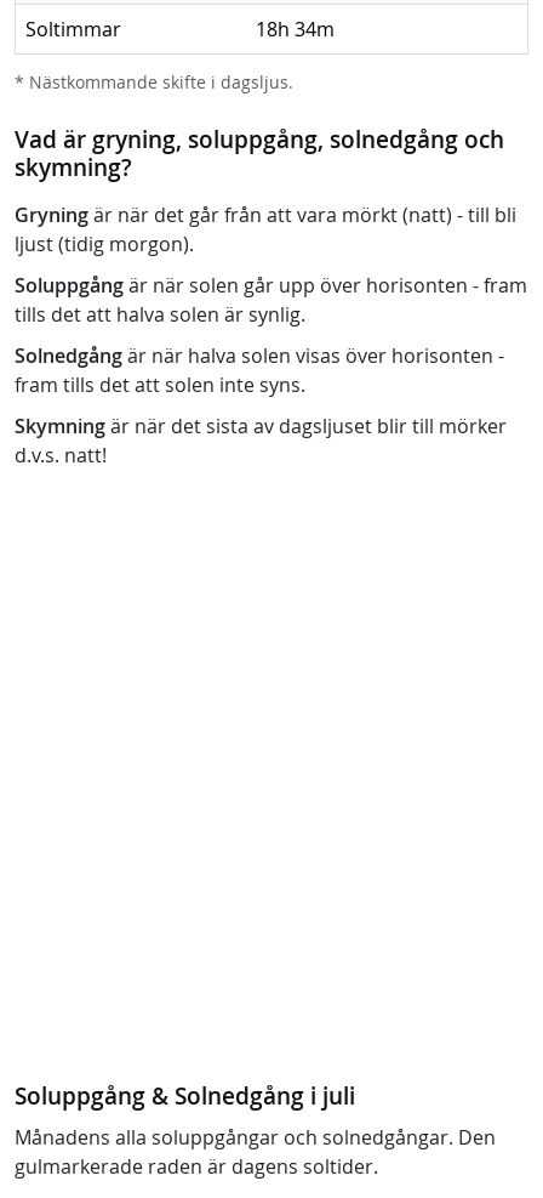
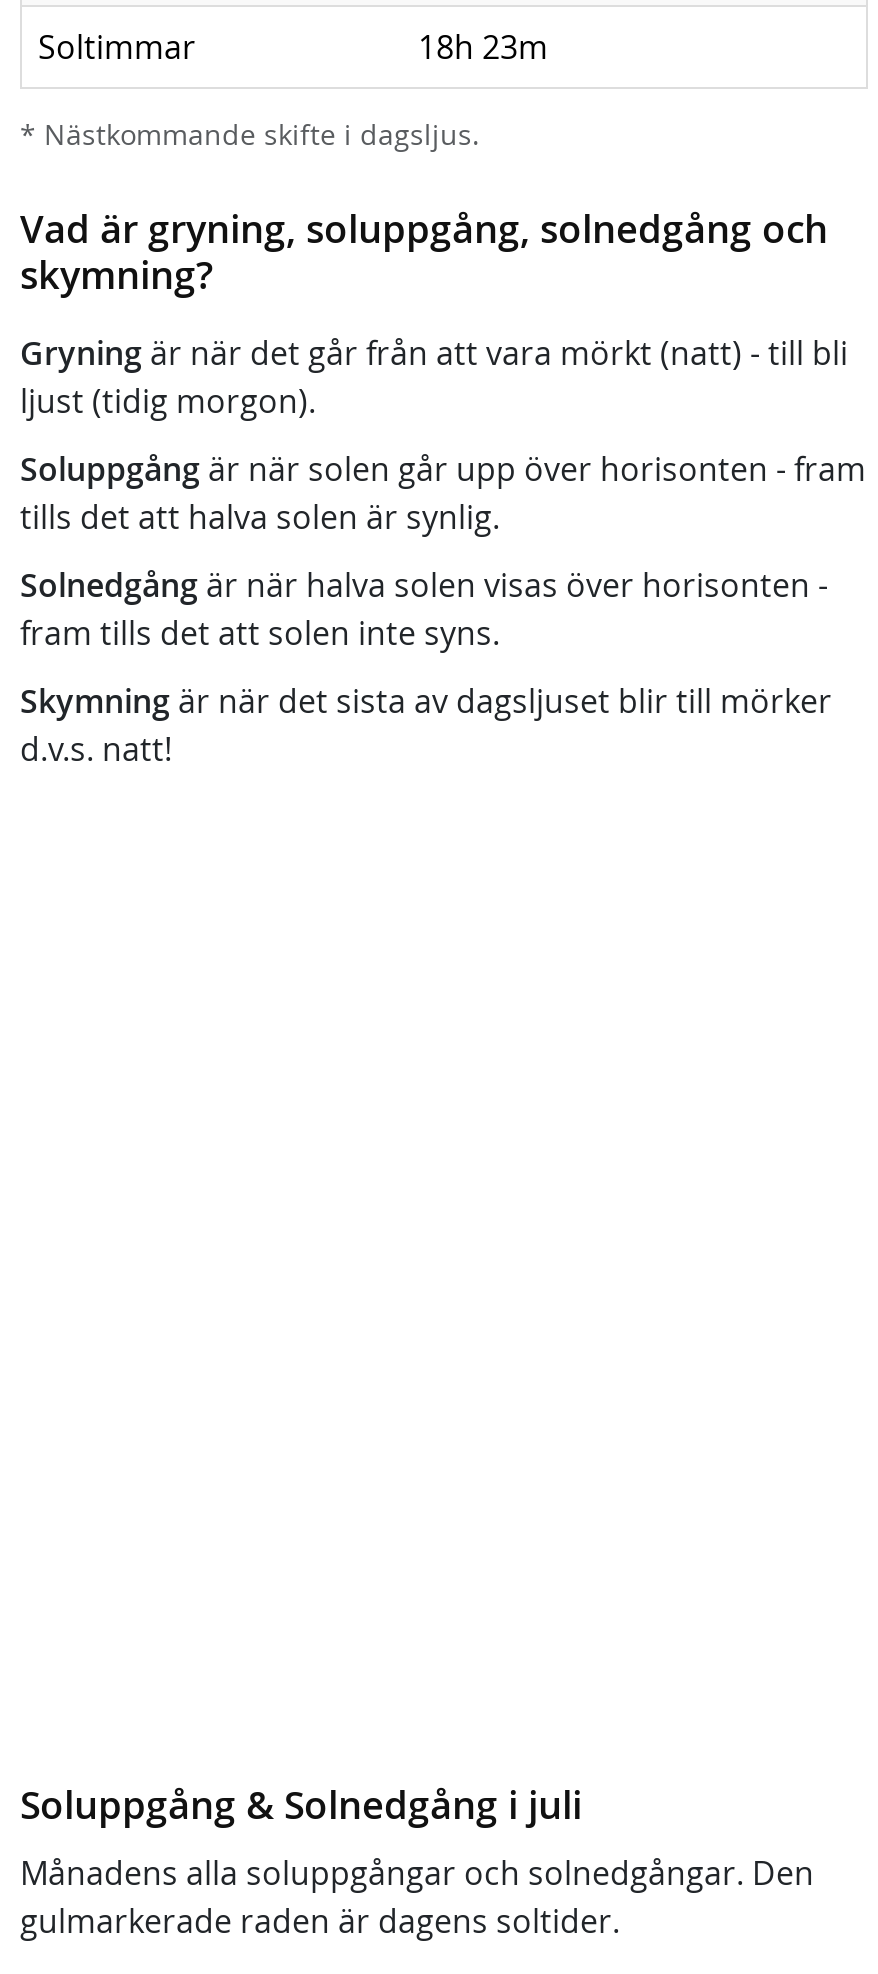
[256,16,335,42] 18h 34m -> [418,25,548,69] 18h 23m

